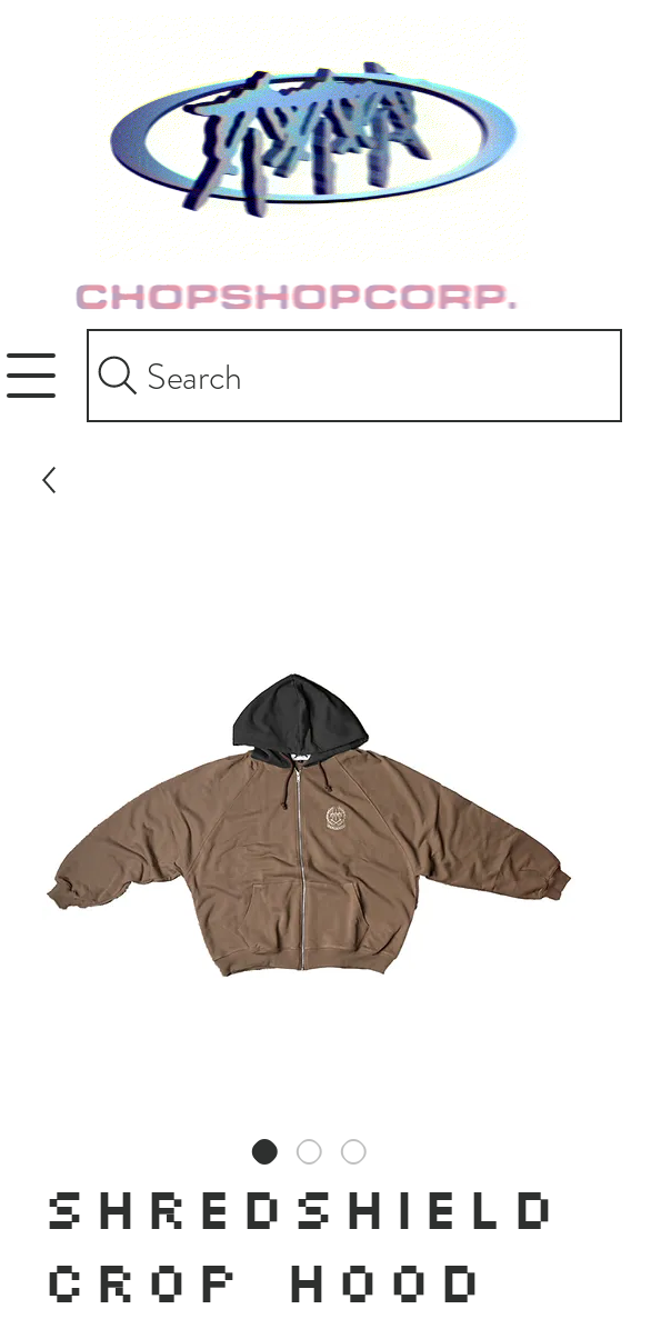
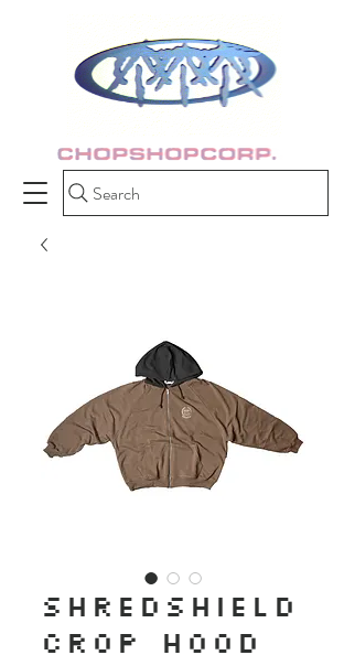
[111,60,515,220] [image] -> [77,37,277,115] [image]

